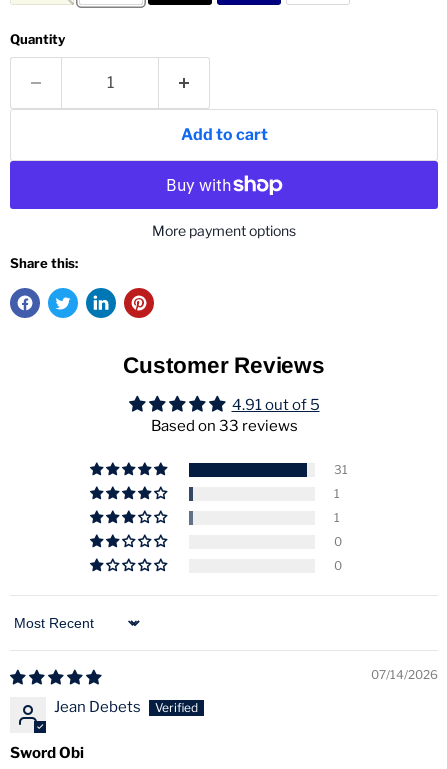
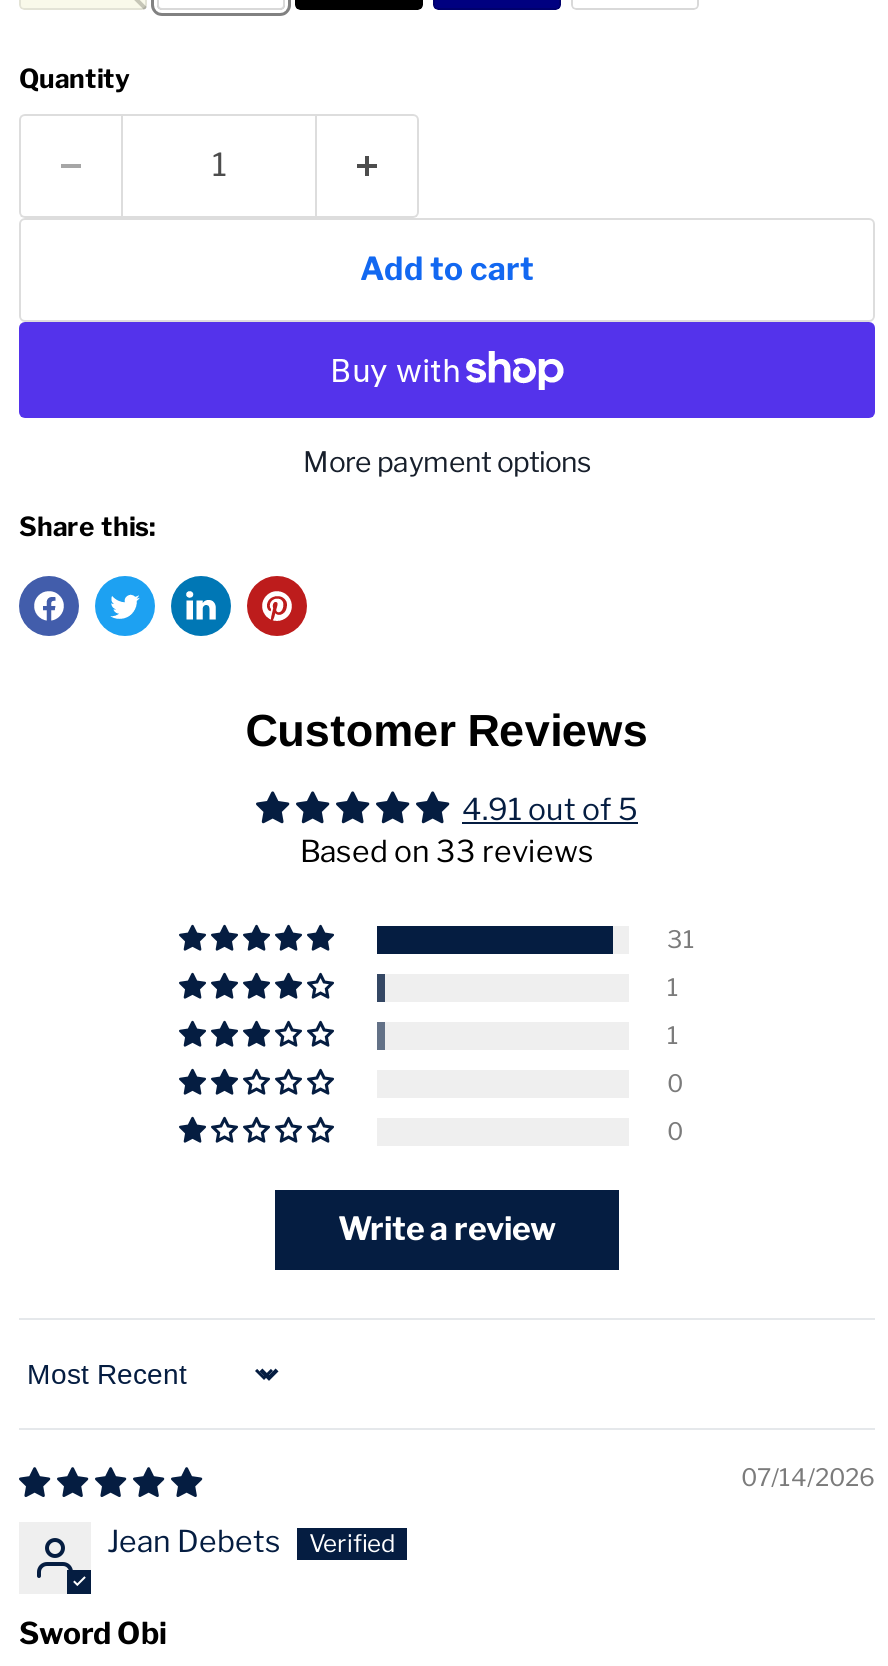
none -> [338,1210,556,1248] Write a review

